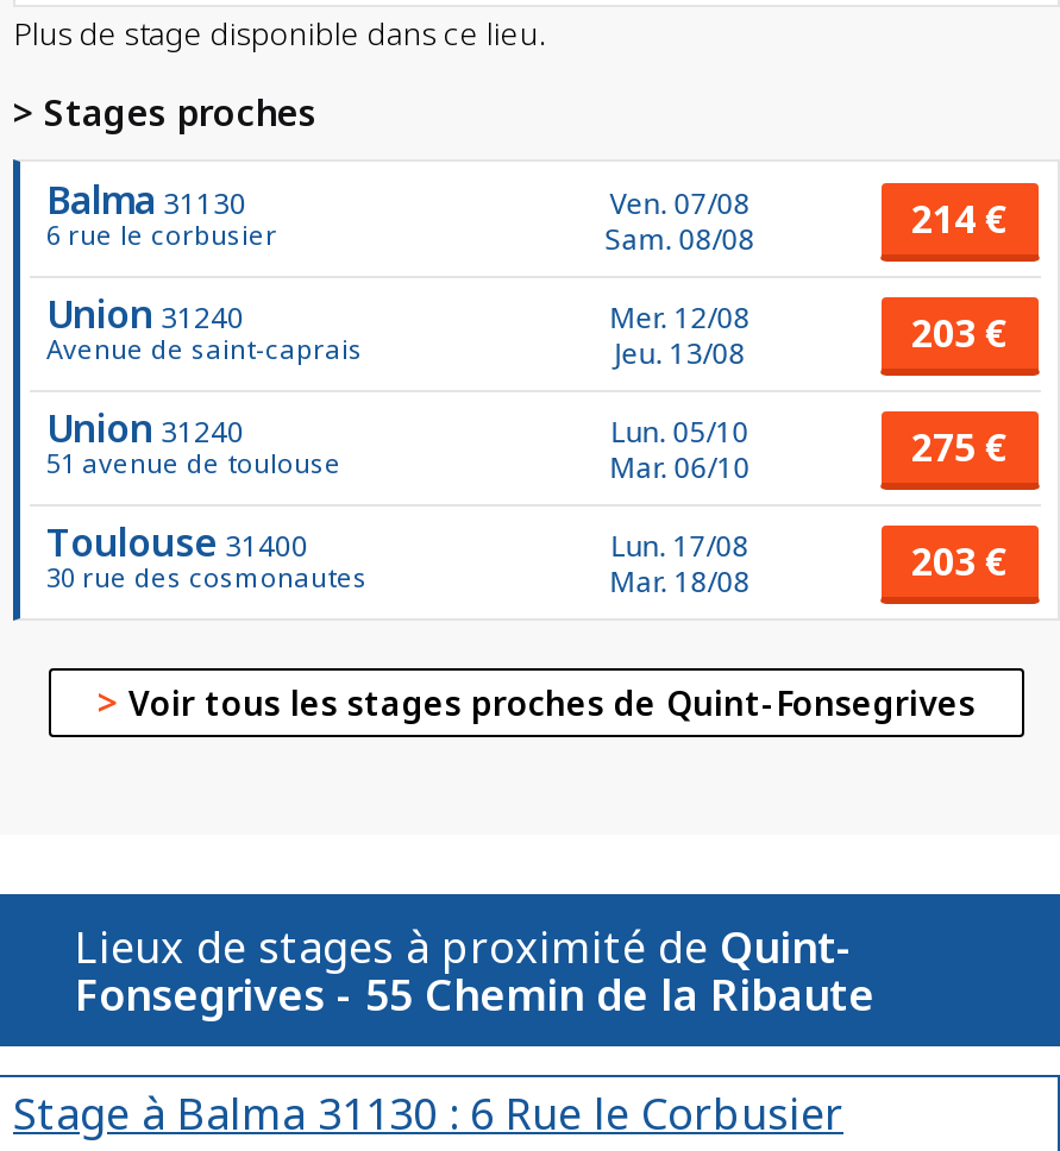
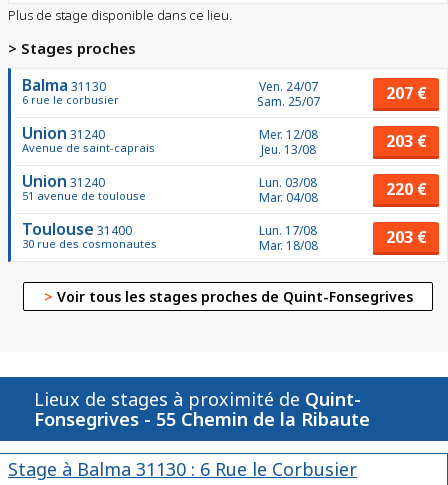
[610,183,750,224] Ven. 07/08 -> [259,78,318,95] Ven. 24/07
[911,193,1009,245] 214 € -> [385,82,426,104] 207 €
[605,219,755,259] Sam. 08/08 -> [257,93,320,110] Sam. 25/07
[611,412,749,452] Lun. 05/10 -> [259,174,317,191] Lun. 03/08
[911,421,1009,473] 275 € -> [385,178,426,200] 220 €
[610,447,750,488] Mar. 06/10 -> [259,189,318,206] Mar. 04/08

